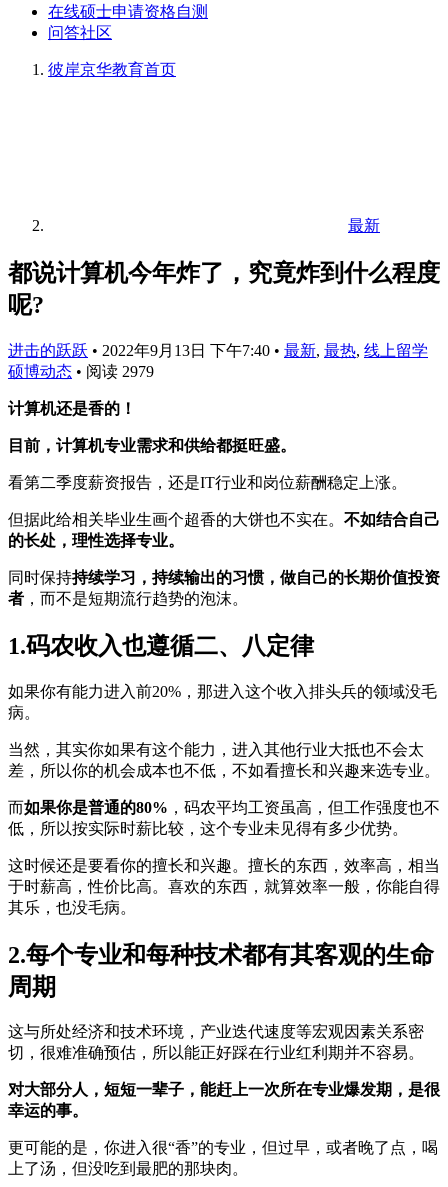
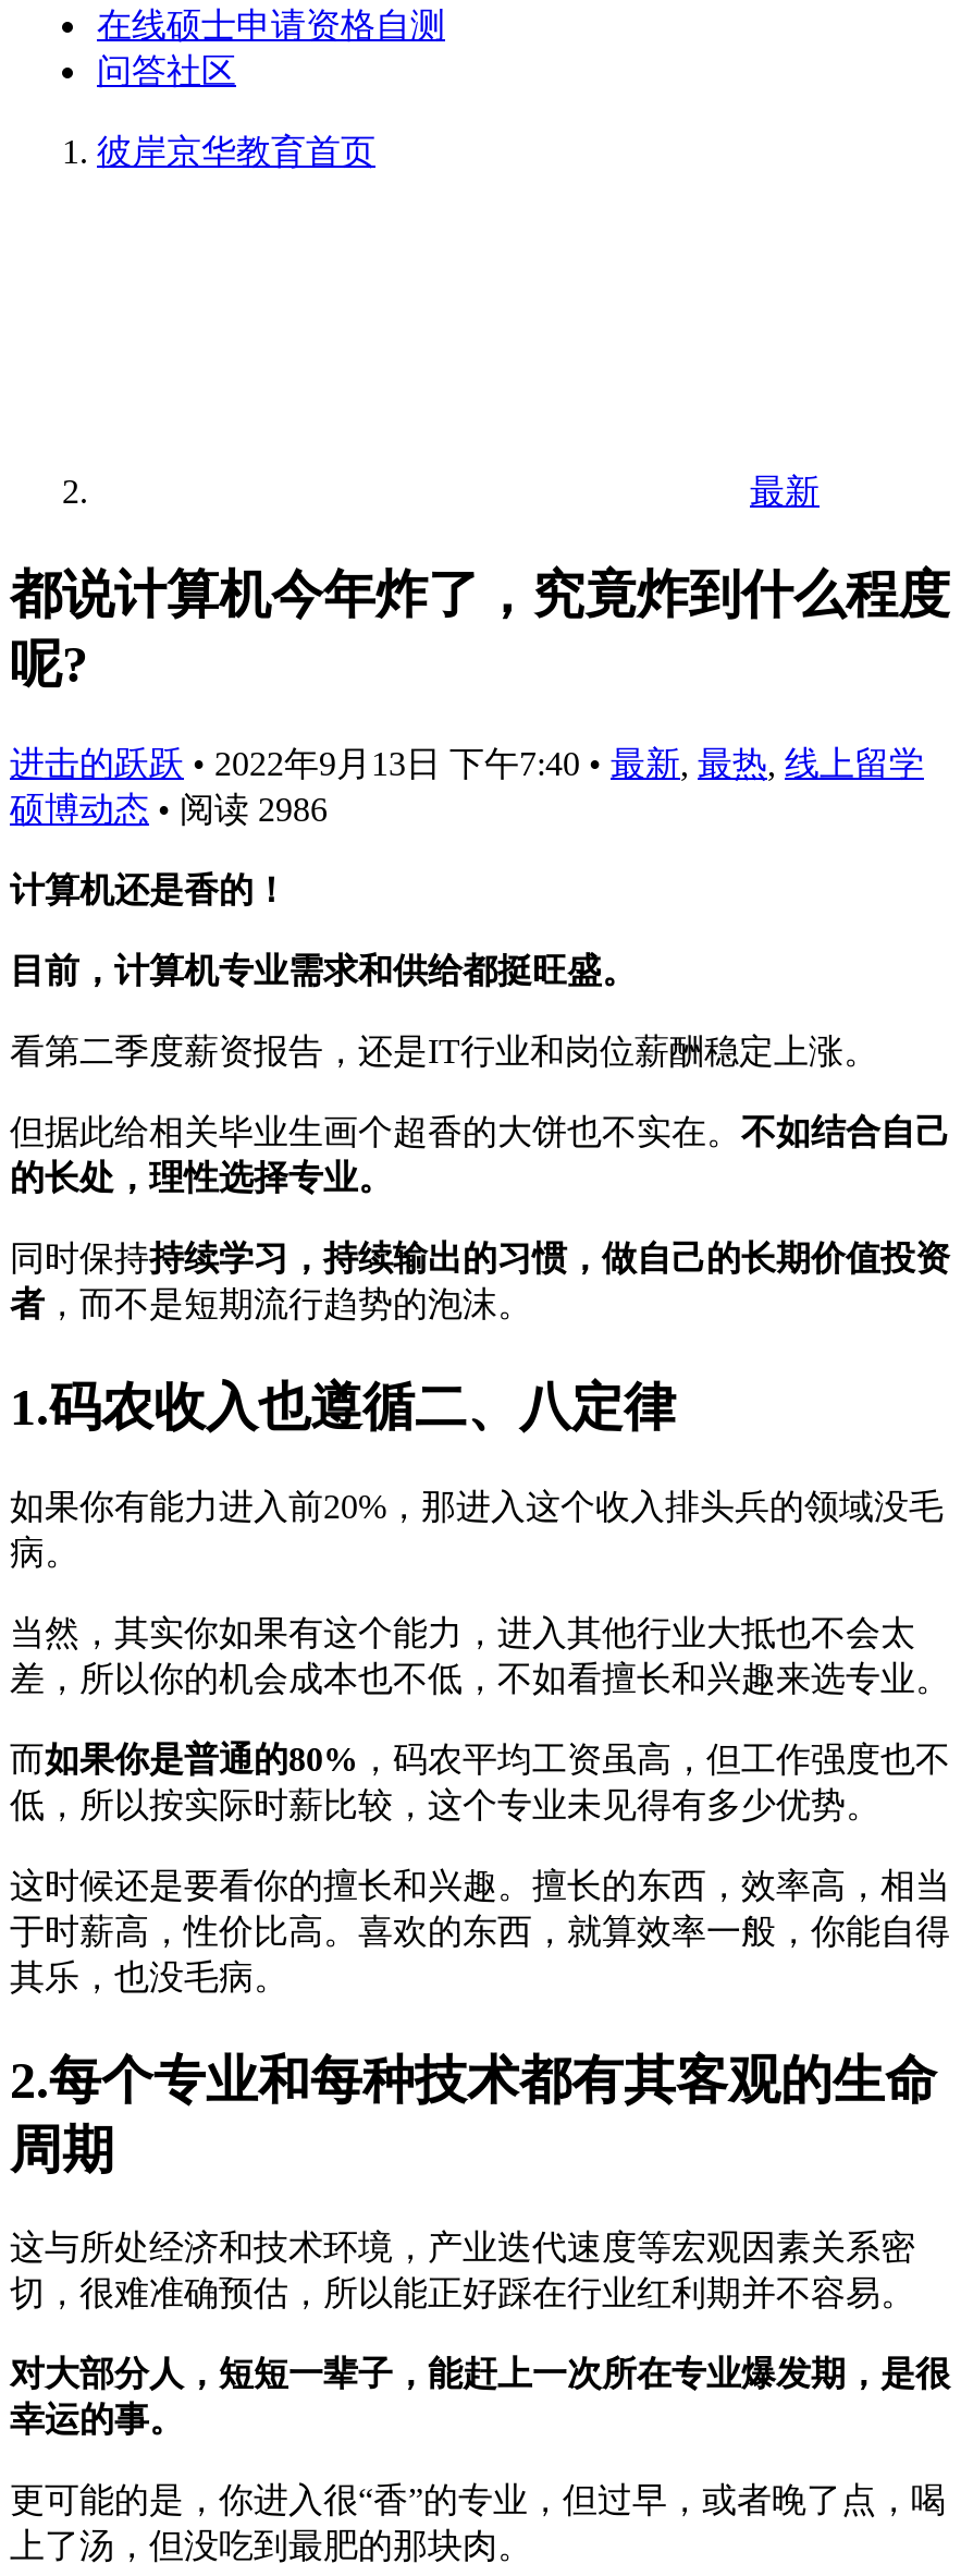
[8,363,154,380] 硕博动态 • 阅读 2979 -> [10,790,328,827] 硕博动态 • 阅读 2986

